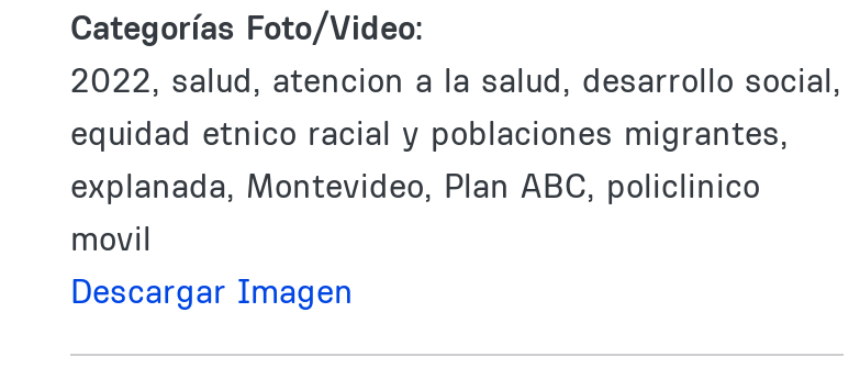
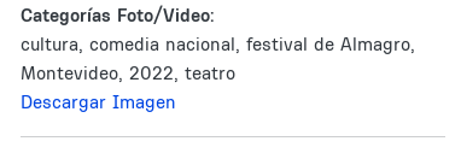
[70,59,841,259] 2022, salud, atencion a la salud, desarrollo social, | equidad etnico racial y poblaciones migrantes, | explanada, Montevideo, Plan ABC, policlinico | movil -> [21,33,415,84] cultura, comedia nacional, festival de Almagro, | Montevideo, 2022, teatro

